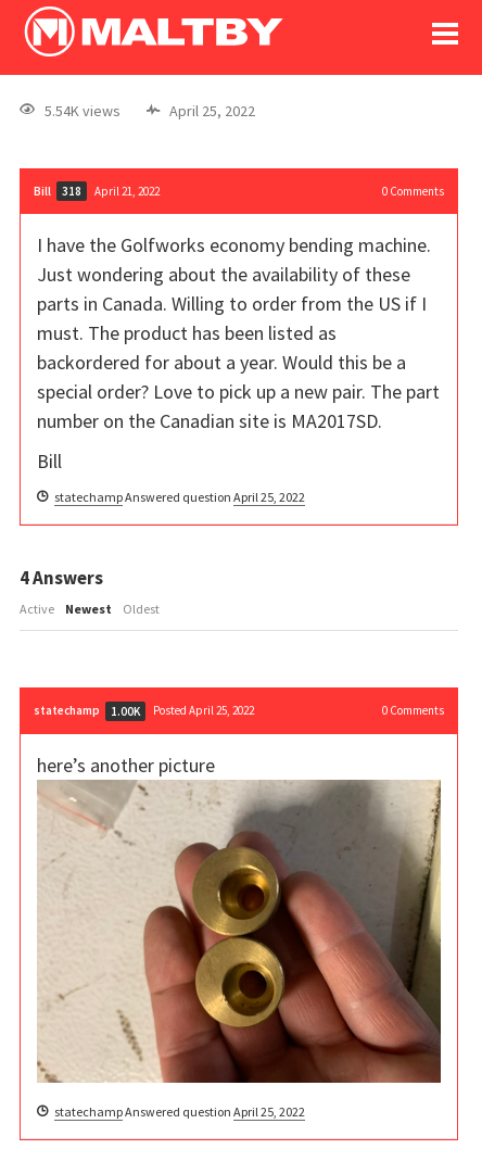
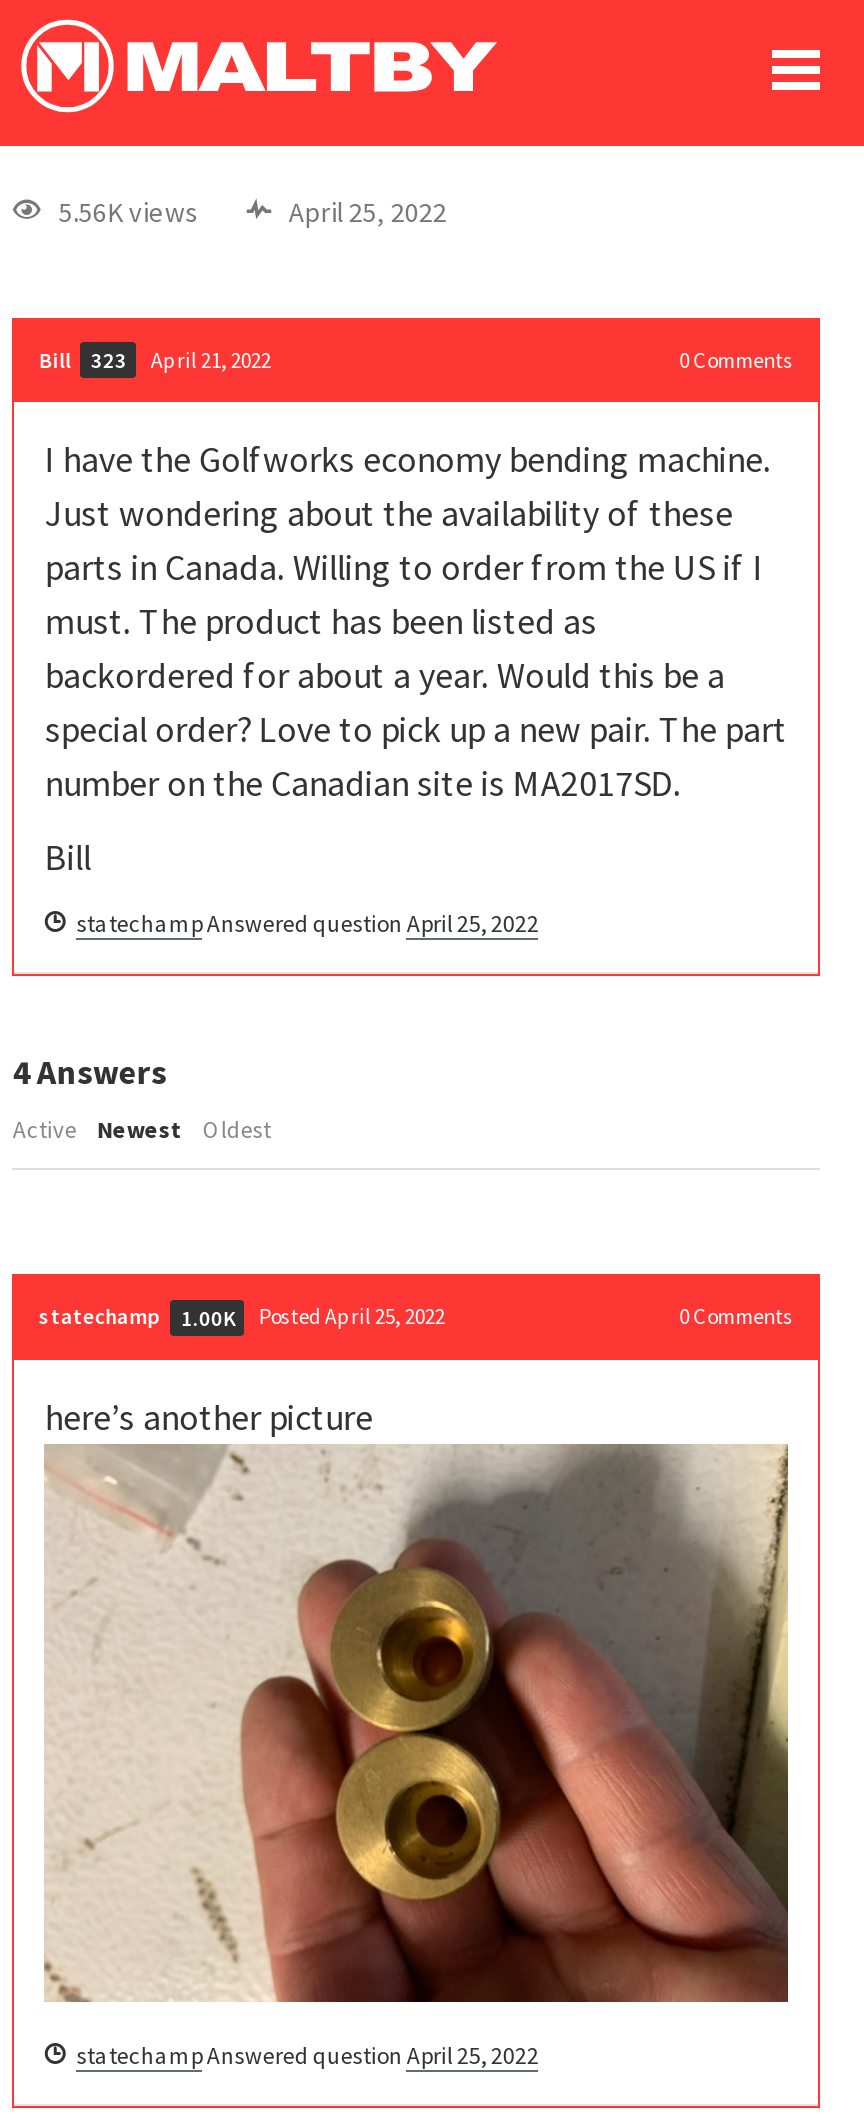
[45,101,121,120] 5.54K views -> [59,193,199,229] 5.56K views
[34,183,160,199] Bill 318 April 21, 2022 -> [39,345,271,375] Bill 323 April 21, 2022

